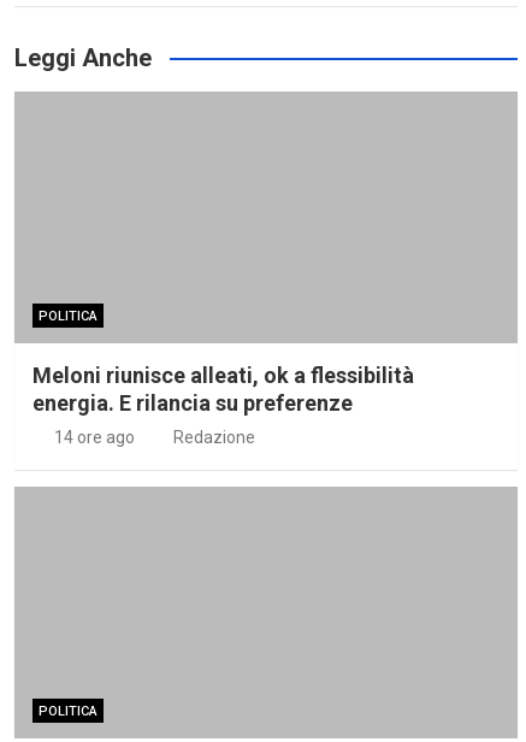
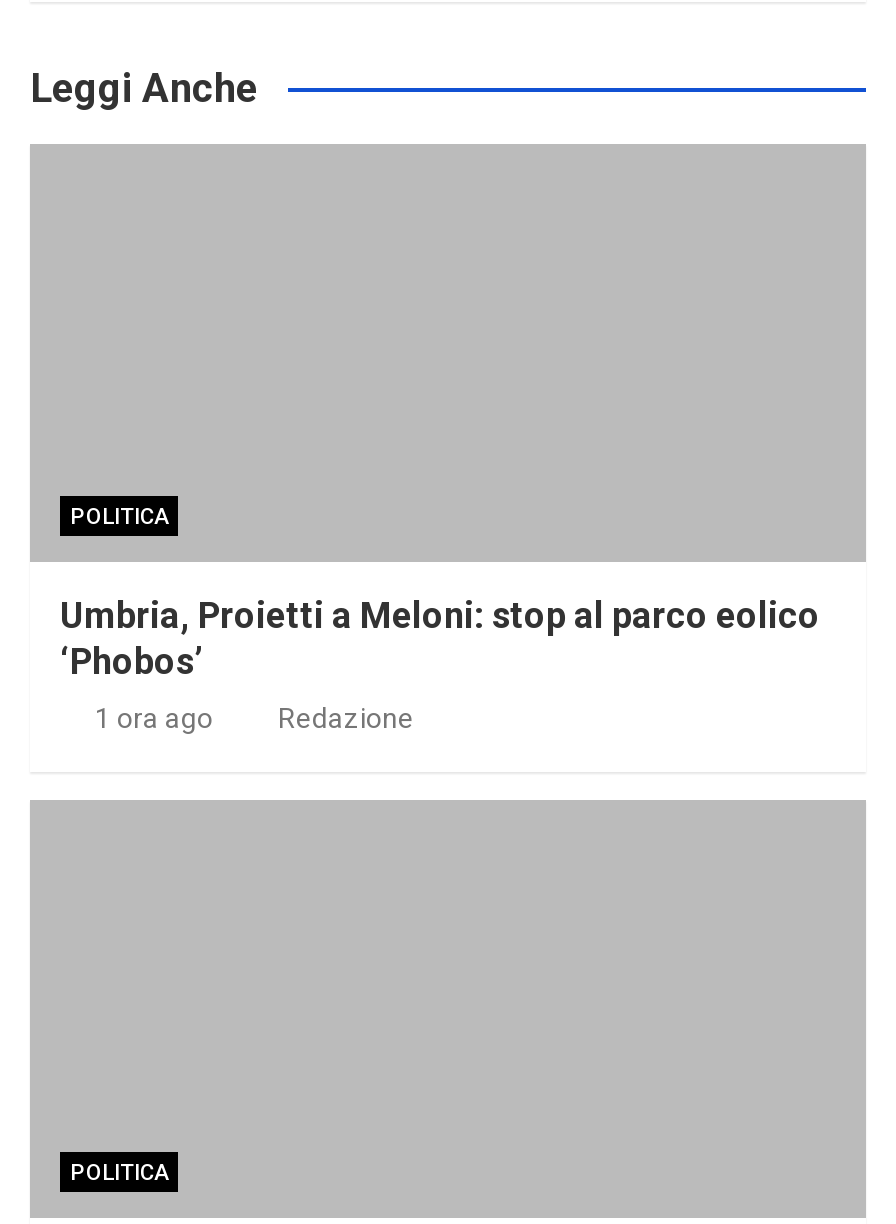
[32,363,414,416] Meloni riunisce alleati, ok a flessibilità | energia. E rilancia su preferenze -> [60,594,820,682] Umbria, Proietti a Meloni: stop al parco eolico | ‘Phobos’
[54,428,134,447] 14 ore ago -> [95,702,213,734] 1 ora ago

